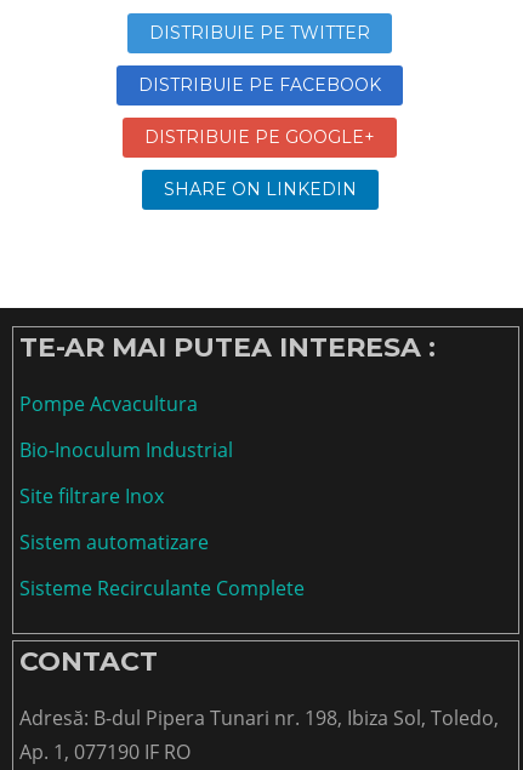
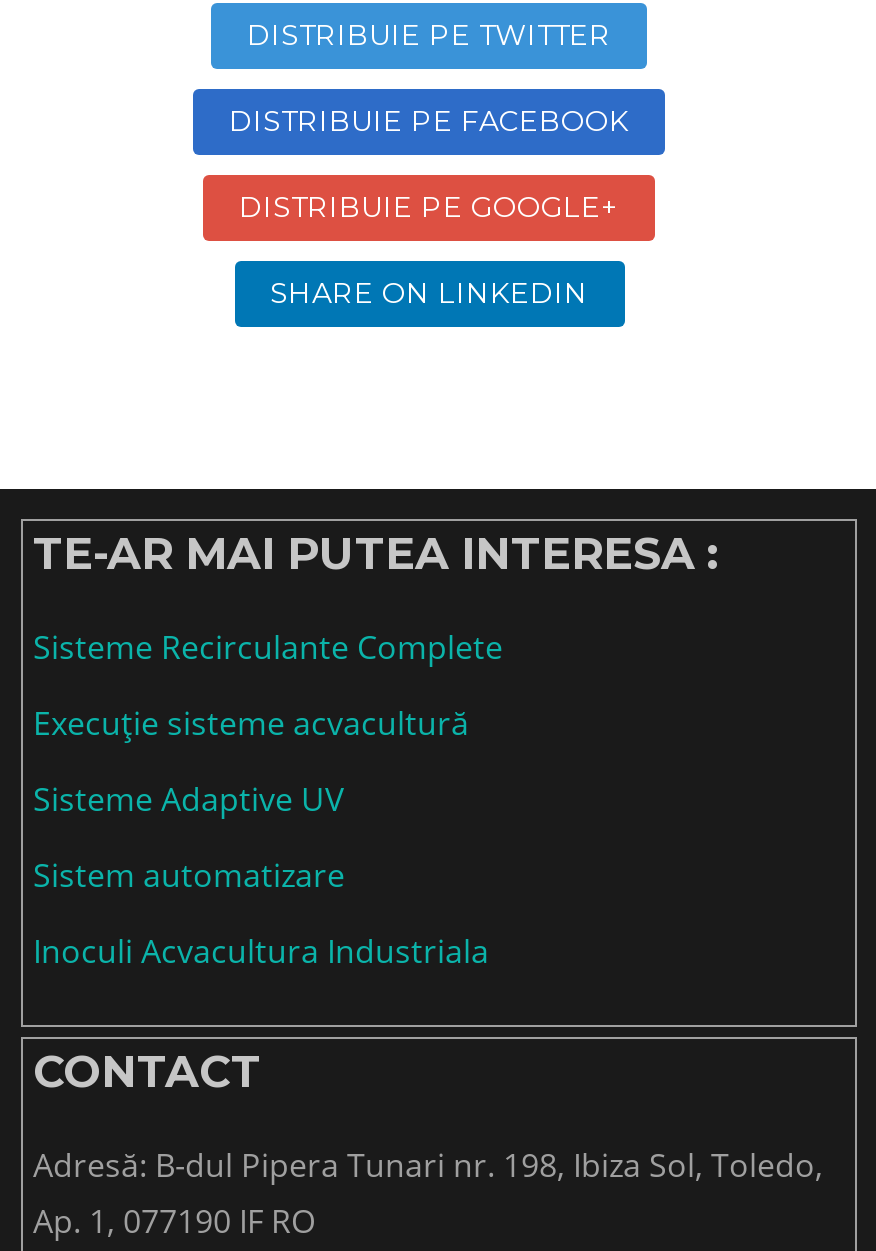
[19,390,198,417] Pompe Acvacultura -> none
[19,436,233,463] Bio-Inoculum Industrial -> [33,700,469,744] Execuție sisteme acvacultură
[19,482,164,509] Site filtrare Inox -> [33,776,345,820] Sisteme Adaptive UV
none -> [33,928,489,972] Inoculi Acvacultura Industriala
moved [19,574,305,601] -> [33,624,503,668]: Sisteme Recirculante Complete

